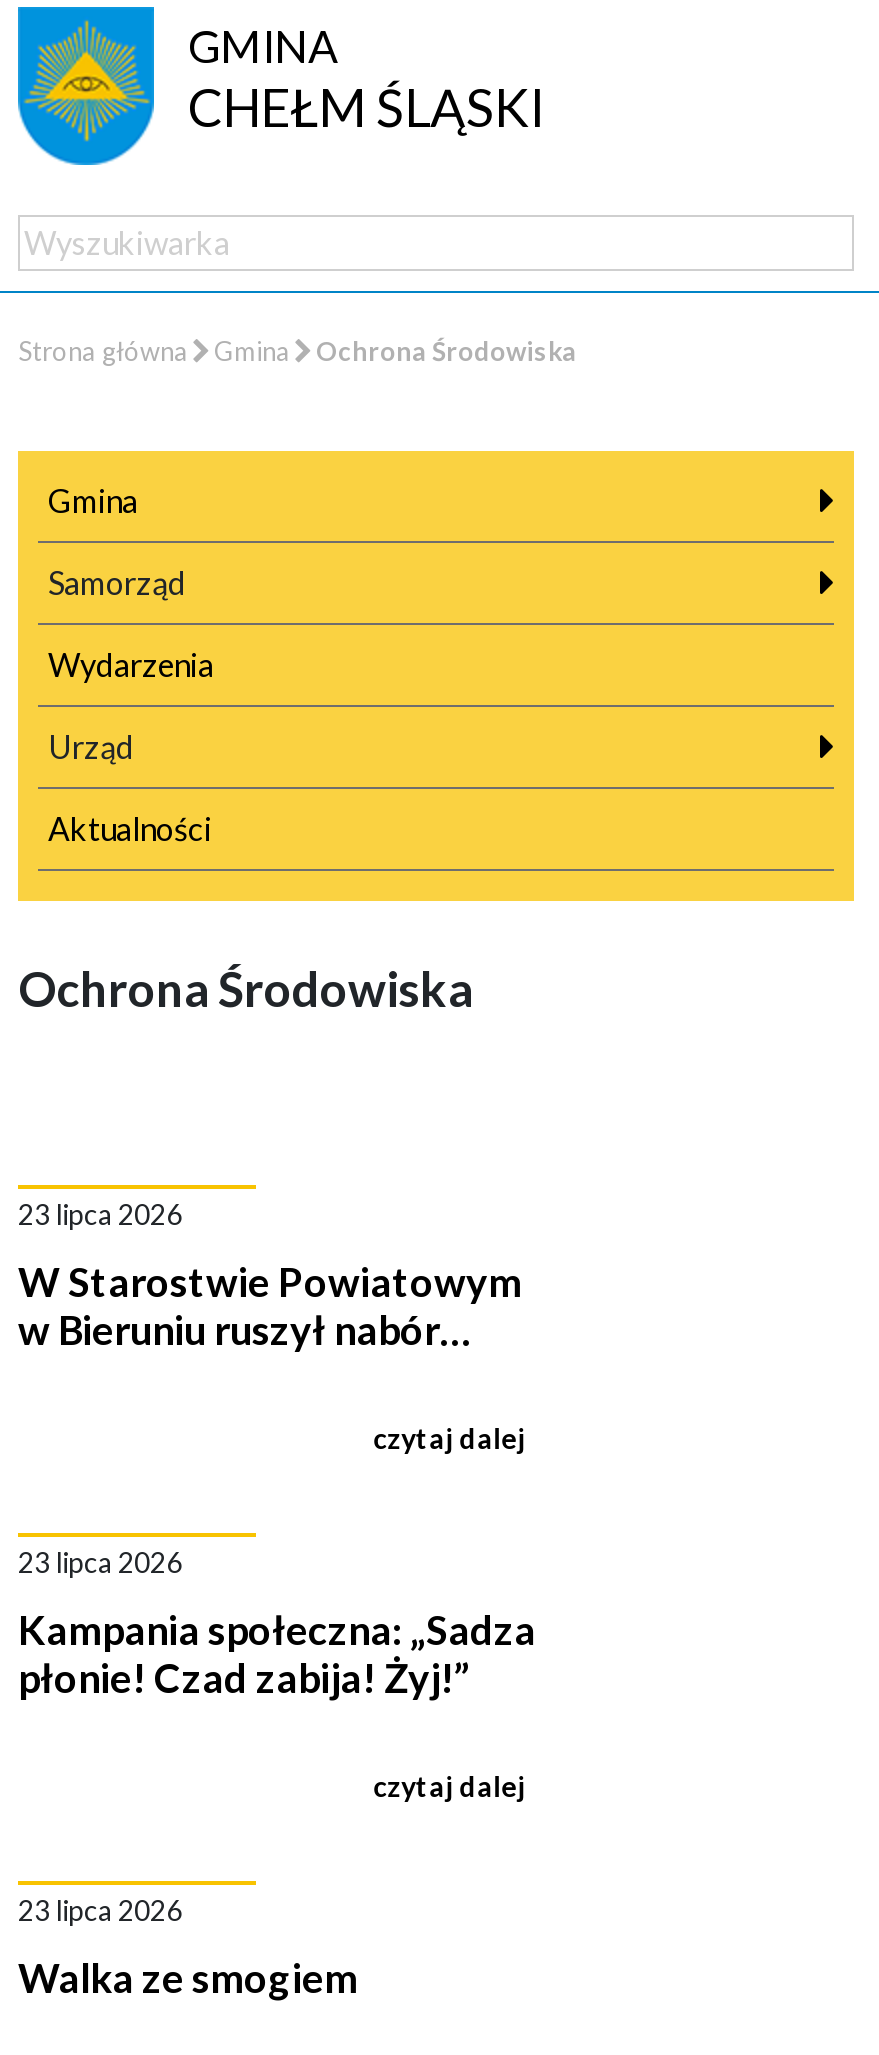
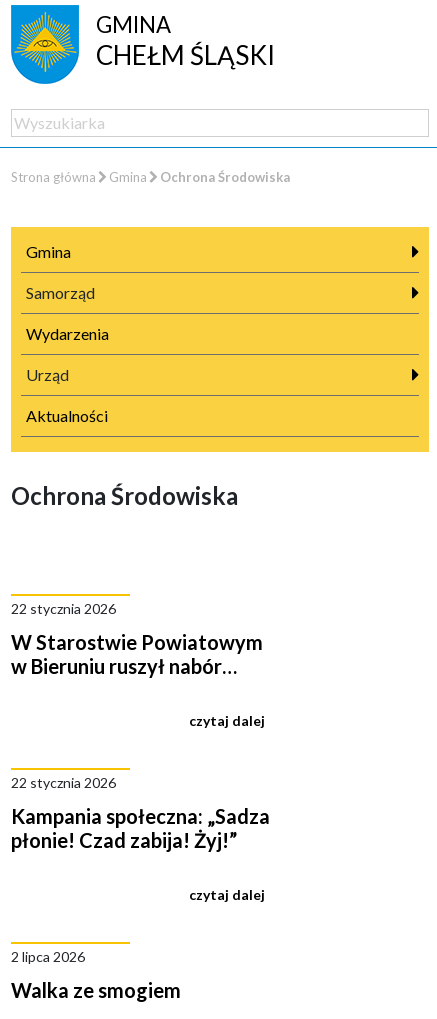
[18,1198,182,1232] 23 lipca 2026 -> [11,600,116,617] 22 stycznia 2026
[18,1546,182,1580] 23 lipca 2026 -> [11,774,116,791] 22 stycznia 2026
[18,1894,182,1928] 23 lipca 2026 -> [11,948,85,965] 2 lipca 2026

